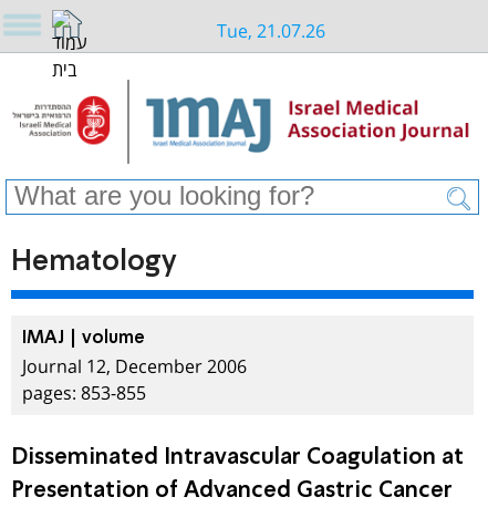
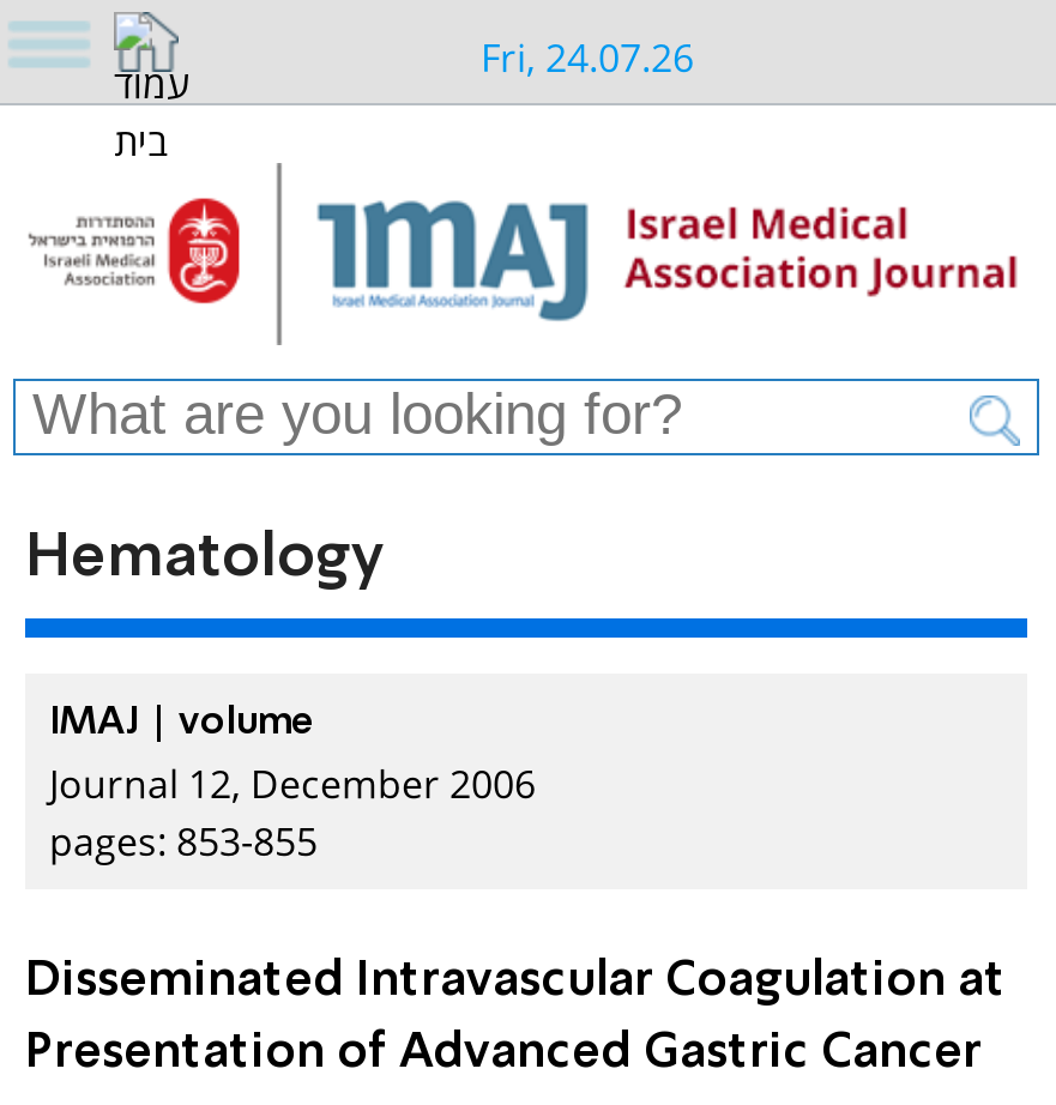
[216,10,325,46] Tue, 21.07.26 -> [481,12,694,91] Fri, 24.07.26

